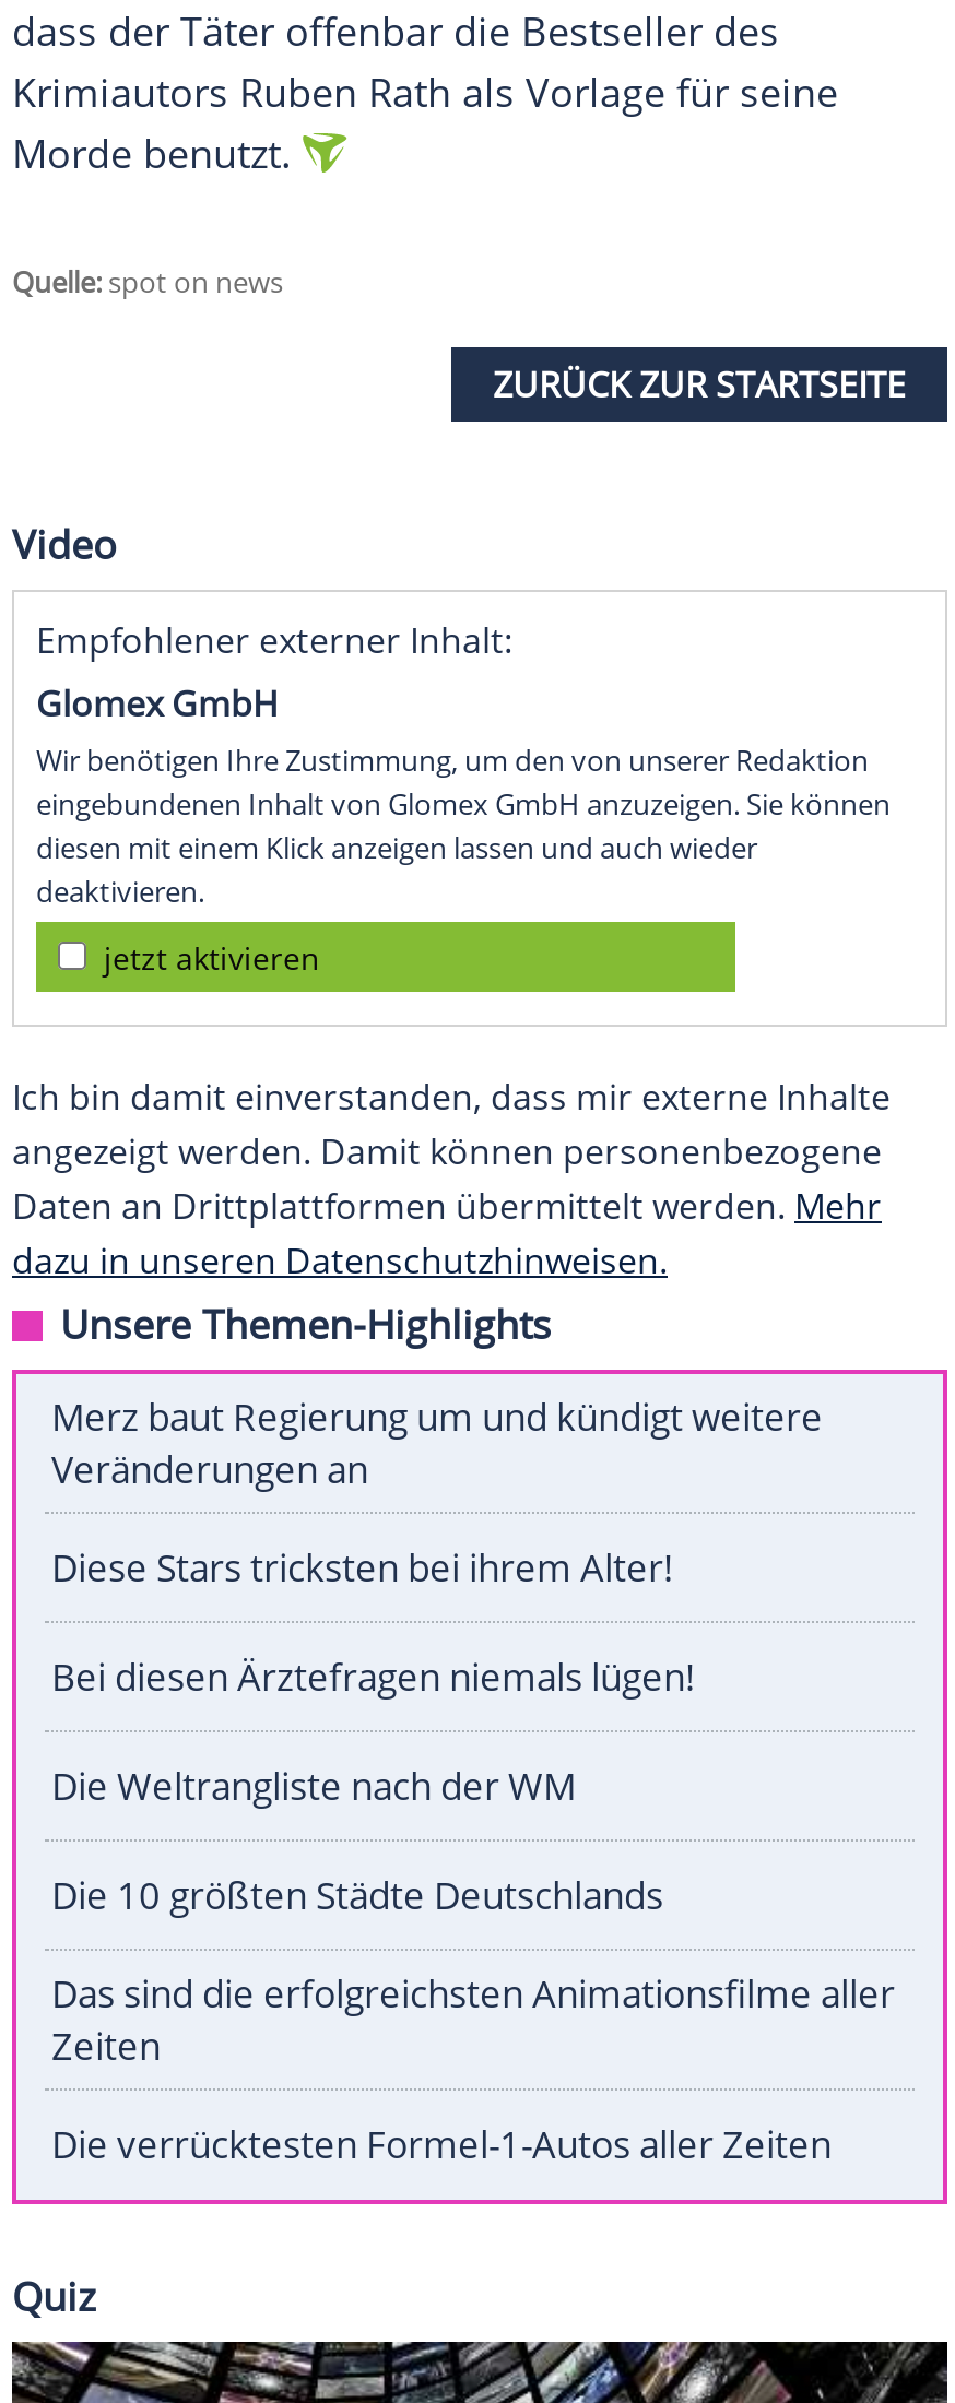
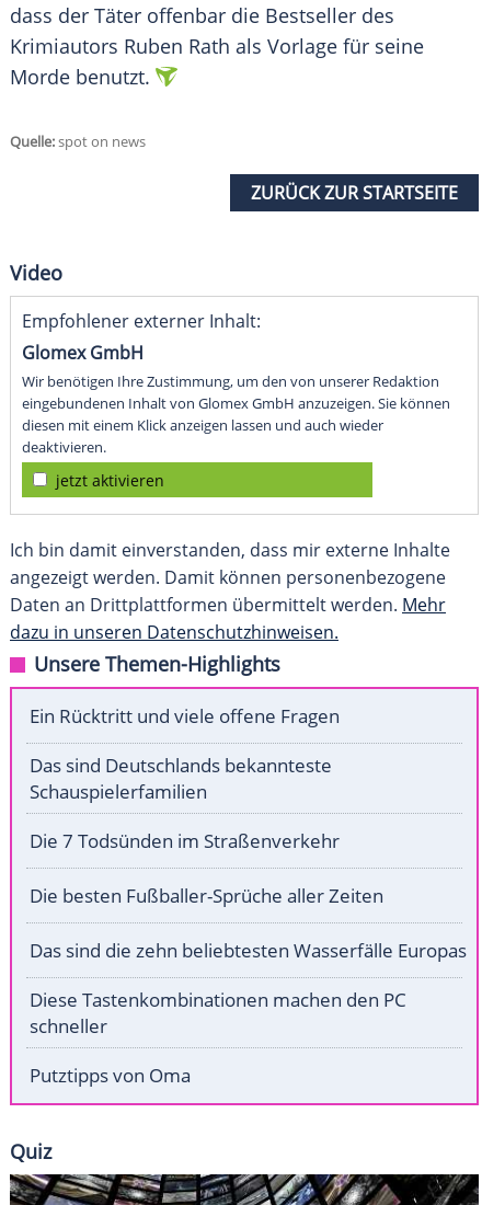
[51,1392,823,1495] Merz baut Regierung um und kündigt weitere | Veränderungen an -> [30,704,340,729] Ein Rücktritt und viele offene Fragen
[51,1543,674,1593] Diese Stars tricksten bei ihrem Alter! -> [30,753,332,804] Das sind Deutschlands bekannteste | Schauspielerfamilien
[51,1652,696,1702] Bei diesen Ärztefragen niemals lügen! -> [30,828,340,854] Die 7 Todsünden im Straßenverkehr
[51,1761,576,1812] Die Weltrangliste nach der WM -> [30,883,383,908] Die besten Fußballer-Sprüche aller Zeiten
[51,1871,663,1921] Die 10 größten Städte Deutschlands -> [30,938,467,963] Das sind die zehn beliebtesten Wasserfälle Europas
[51,1969,895,2072] Das sind die erfolgreichsten Animationsfilme aller | Zeiten -> [30,987,406,1039] Diese Tastenkombinationen machen den PC | schneller
[51,2120,832,2170] Die verrücktesten Formel-1-Autos aller Zeiten -> [30,1063,191,1088] Putztipps von Oma

